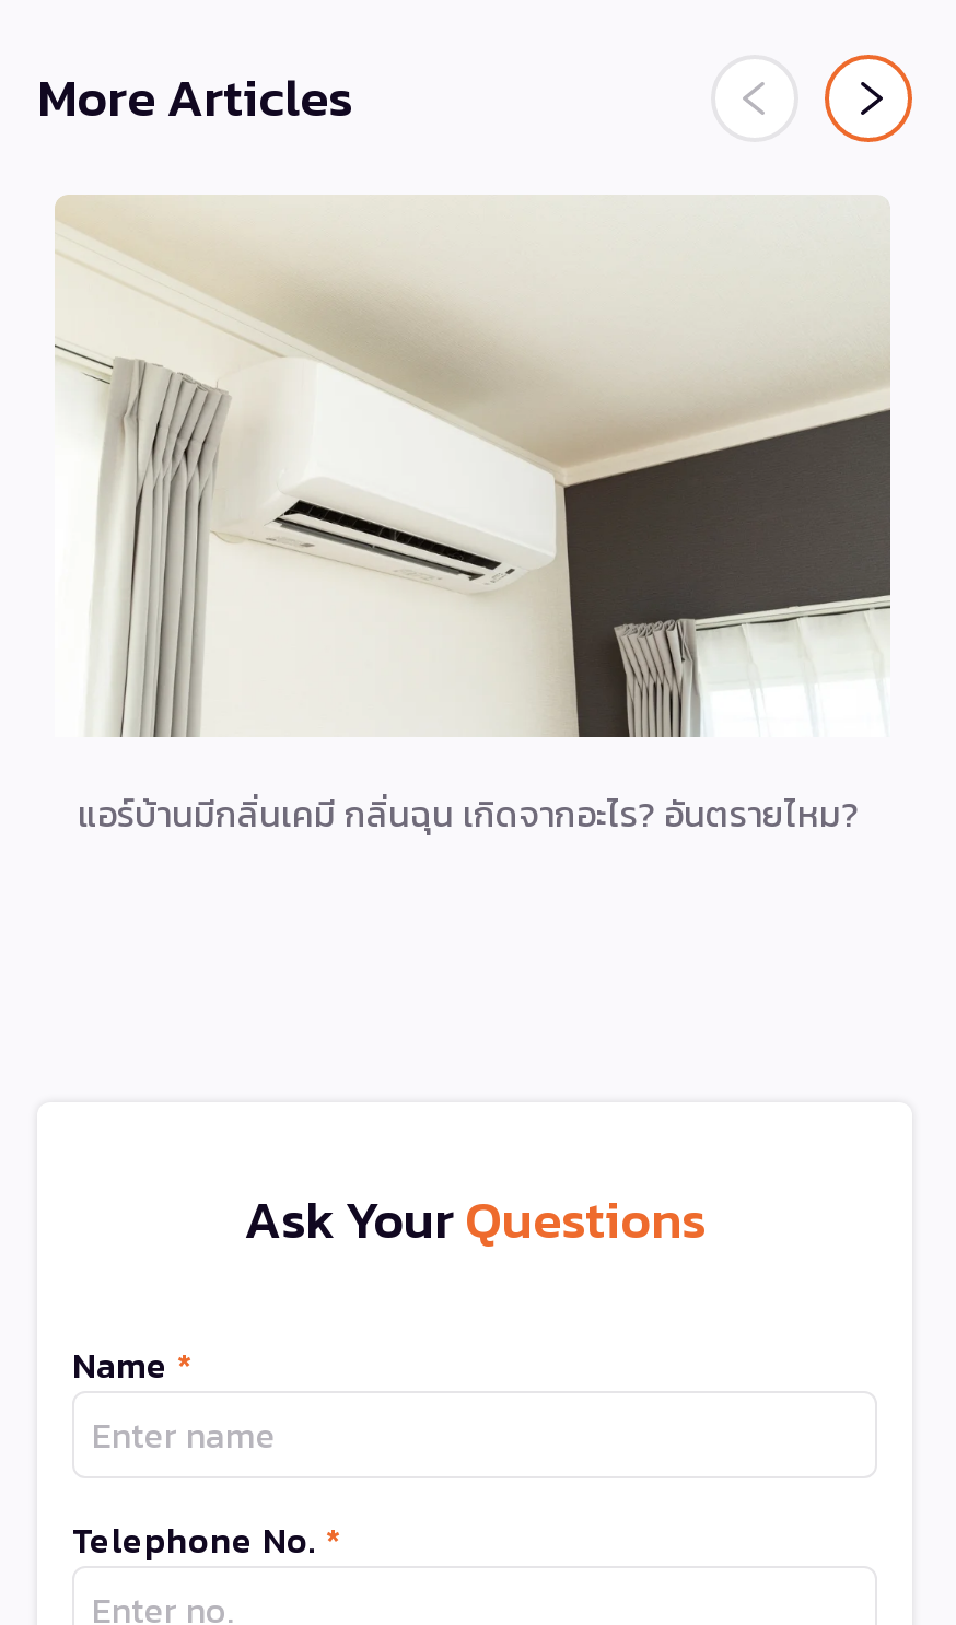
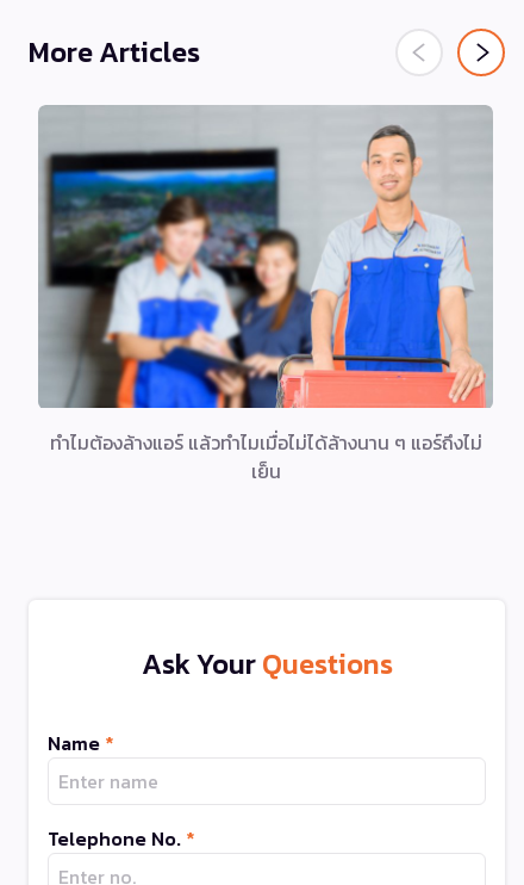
[55,197,890,839] [image] | แอร์บ้านมีกลิ่นเคมี กลิ่นฉุน เกิดจากอะไร? อันตรายไหม? -> [38,105,493,485] [image] | ทำไมต้องล้างแอร์ แล้วทำไมเมื่อไม่ได้ล้างนาน ๆ แอร์ถึงไม่ | เย็น

